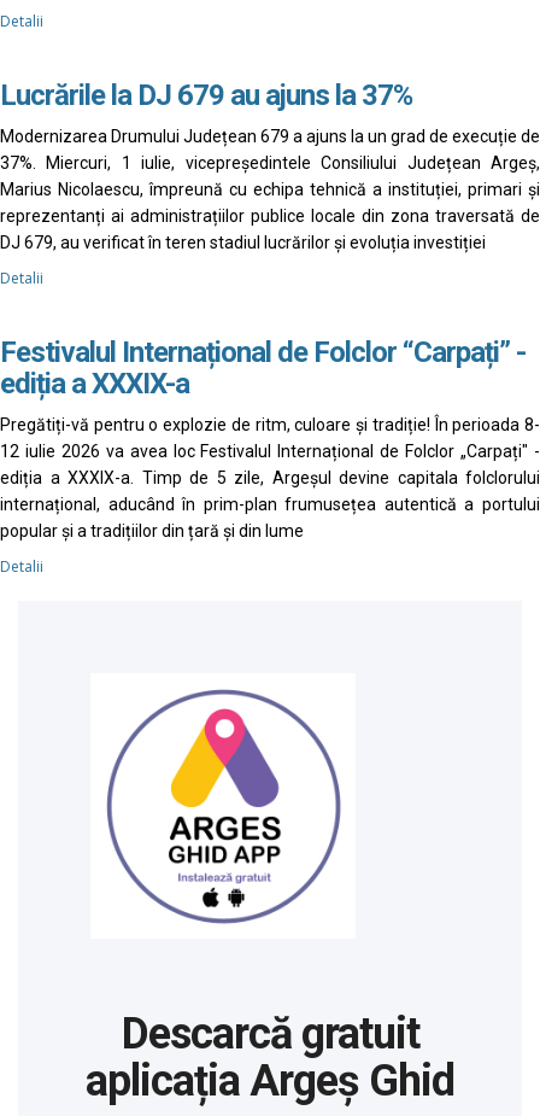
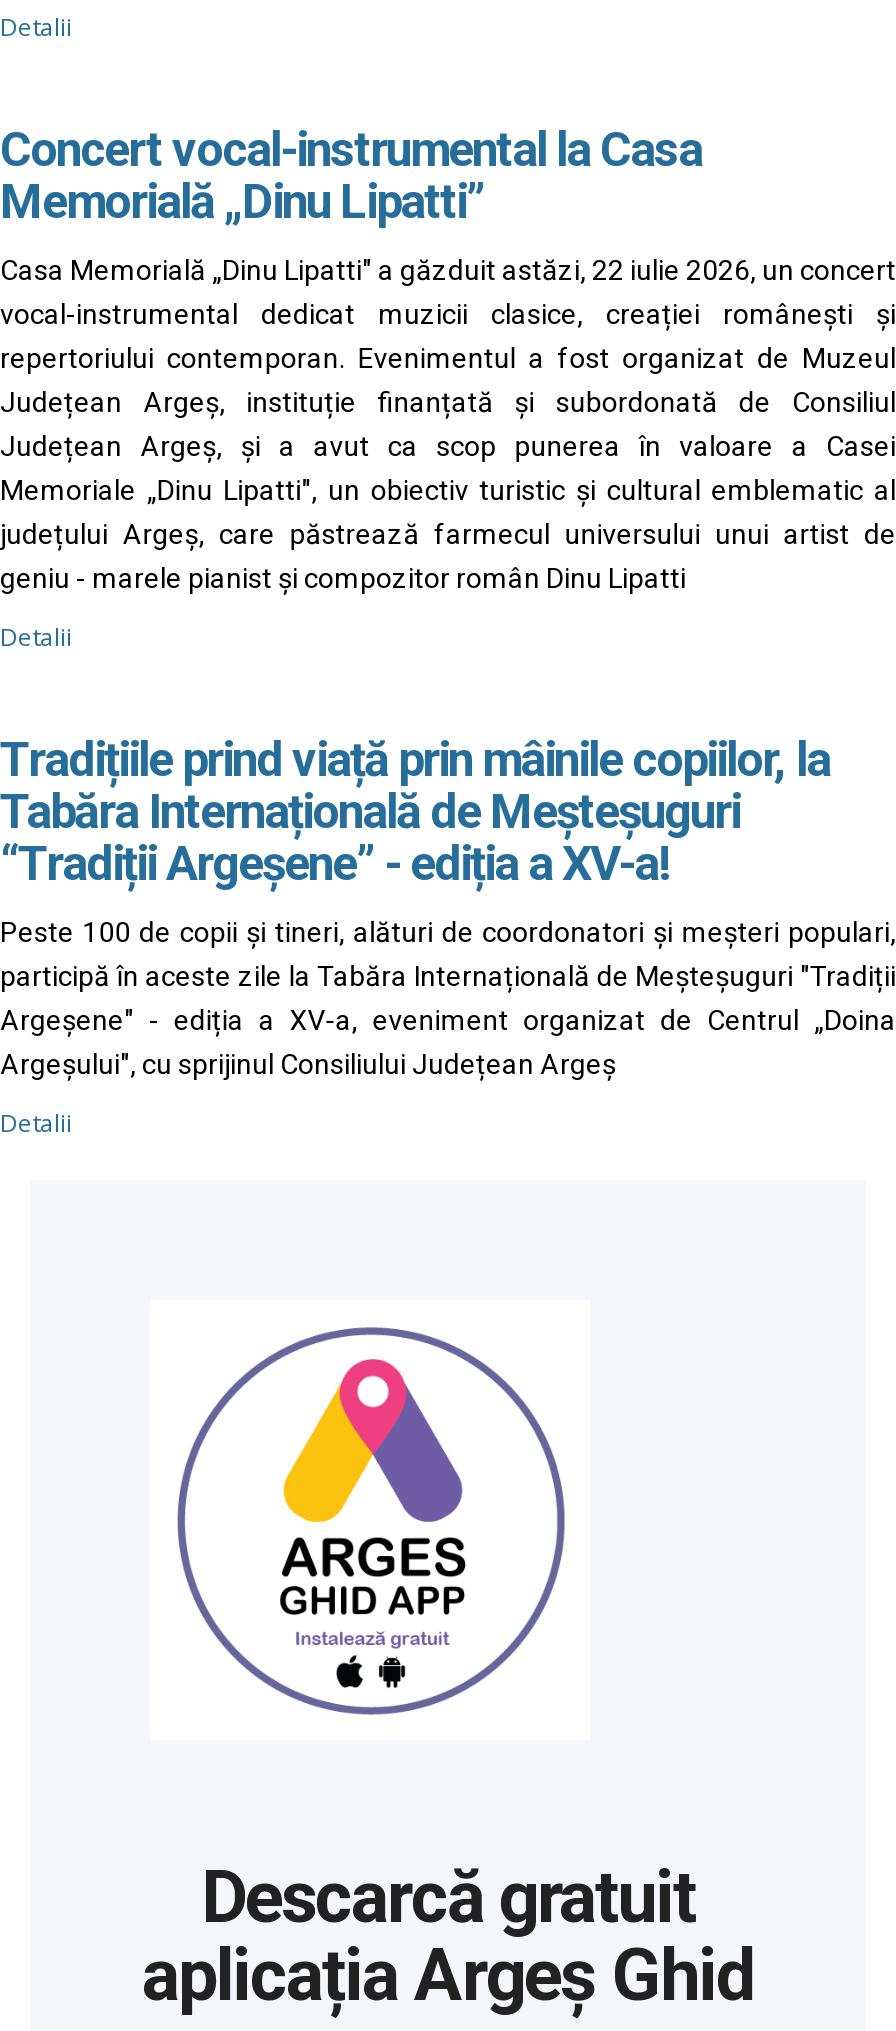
[0,79,540,253] Lucrările la DJ 679 au ajuns la 37% | Modernizarea Drumului Județean 679 a ajuns la un grad de execuție de | 37%. Miercuri, 1 iulie, vicepreședintele Consiliului Județean Argeș, | Marius Nicolaescu, împreună cu echipa tehnică a instituției, primari și | reprezentanți ai administrațiilor publice locale din zona traversată de | DJ 679, au verificat în teren stadiul lucrărilor și evoluția investiției -> [0,123,896,595] Concert vocal-instrumental la Casa | Memorială „Dinu Lipatti” | Casa Memorială „Dinu Lipatti" a găzduit astăzi, 22 iulie 2026, un concert | vocal-instrumental dedicat muzicii clasice, creației românești și | repertoriului contemporan. Evenimentul a fost organizat de Muzeul | Județean Argeș, instituție finanțată și subordonată de Consiliul | Județean Argeș, și a avut ca scop punerea în valoare a Casei | Memoriale „Dinu Lipatti", un obiectiv turistic și cultural emblematic al | județului Argeș, care păstrează farmecul universului unui artist de | geniu - marele pianist și compozitor român Dinu Lipatti
[0,336,540,541] Festivalul Internațional de Folclor “Carpați” - | ediția a XXXIX-a | Pregătiți-vă pentru o explozie de ritm, culoare și tradiție! În perioada 8- | 12 iulie 2026 va avea loc Festivalul Internațional de Folclor „Carpați" - | ediția a XXXIX-a. Timp de 5 zile, Argeșul devine capitala folclorului | internațional, aducând în prim-plan frumusețea autentică a portului | popular și a tradițiilor din țară și din lume -> [0,733,896,1081] Tradițiile prind viață prin mâinile copiilor, la | Tabăra Internațională de Meșteșuguri | “Tradiții Argeșene” - ediția a XV-a! | Peste 100 de copii și tineri, alături de coordonatori și meșteri populari, | participă în aceste zile la Tabăra Internațională de Meșteșuguri "Tradiții | Argeșene" - ediția a XV-a, eveniment organizat de Centrul „Doina | Argeșului", cu sprijinul Consiliului Județean Argeș

